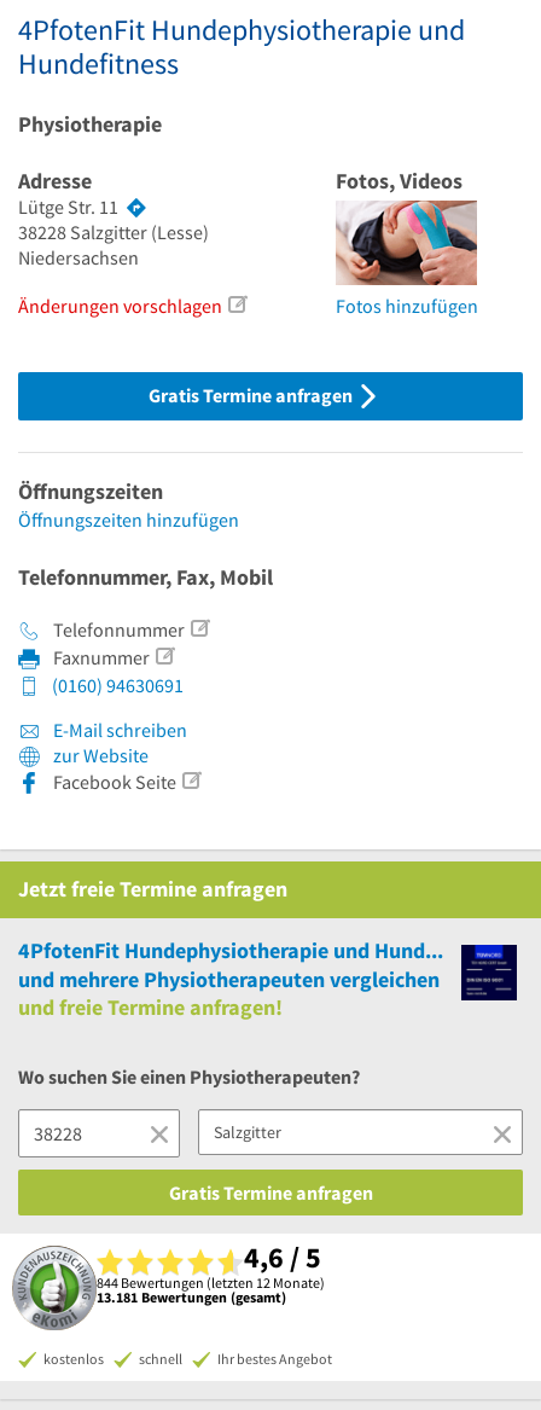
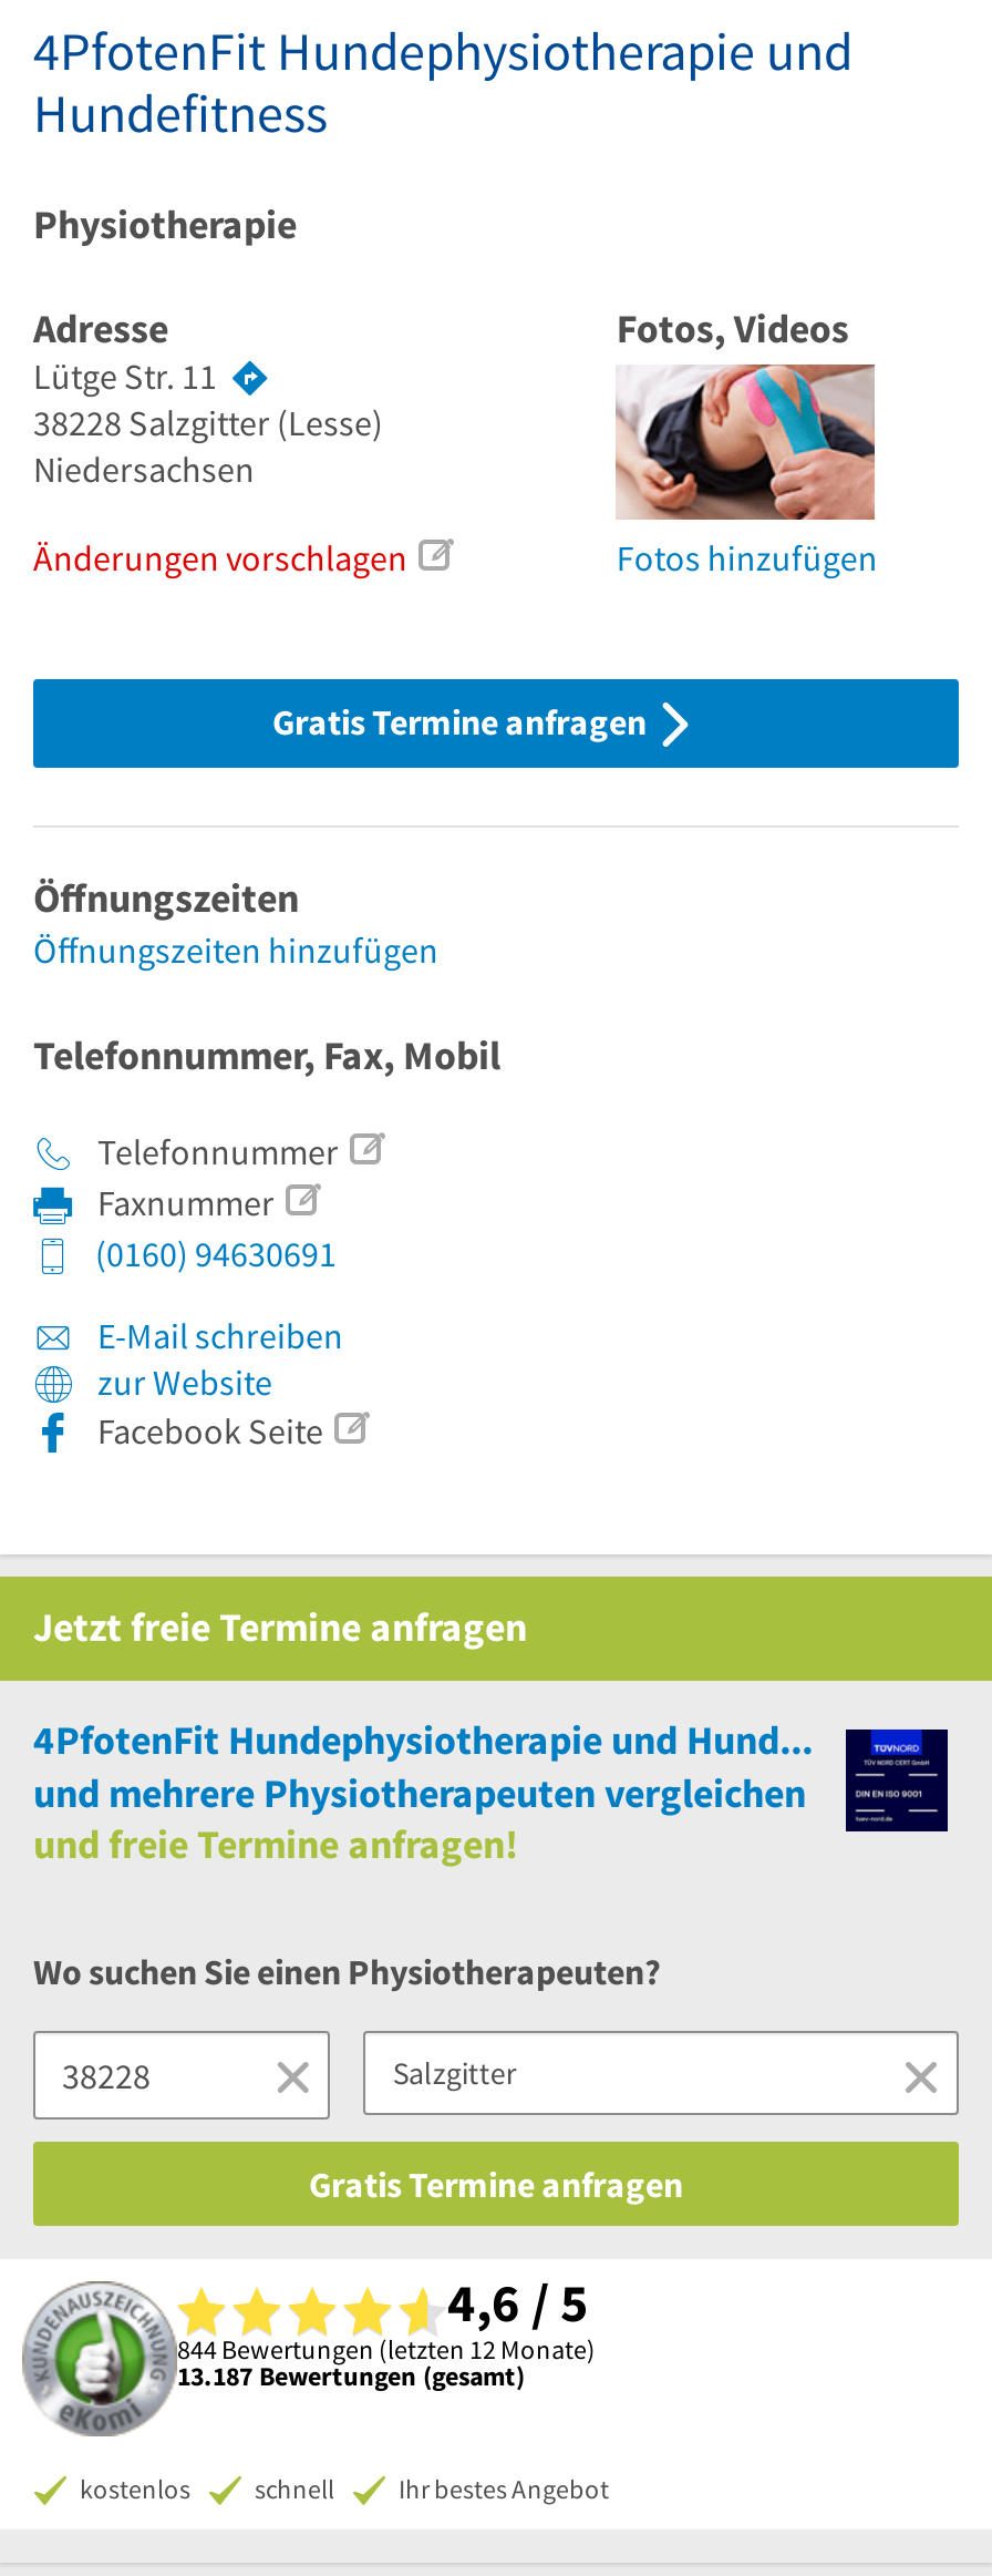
[97,1288,286,1306] 13.181 Bewertungen (gesamt) -> [177,2358,525,2391] 13.187 Bewertungen (gesamt)

